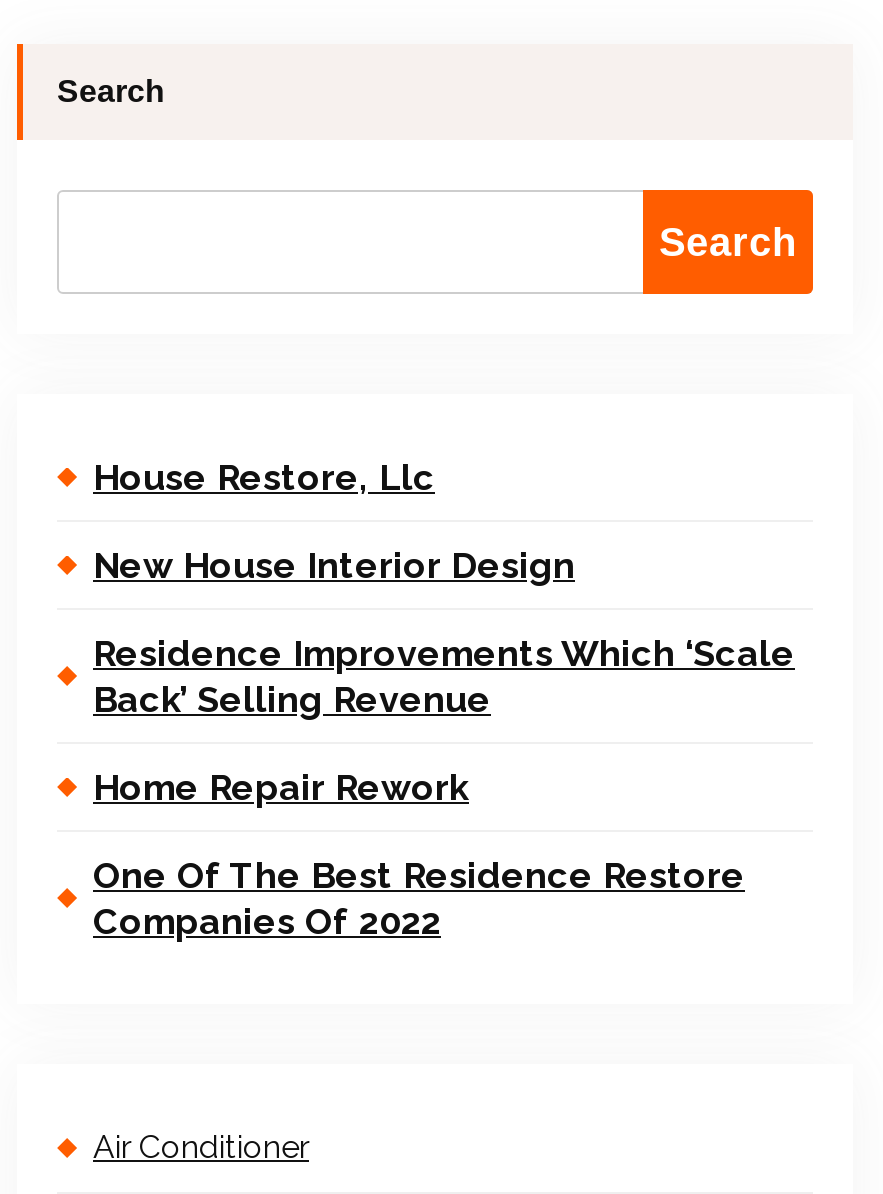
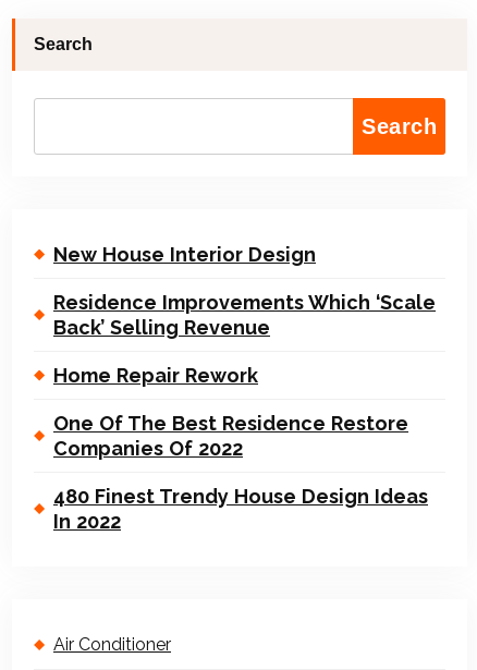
[93,456,435,498] House Restore, Llc -> none
moved [93,544,795,942] -> [53,243,436,460]: New House Interior Design | Residence Improvements Which ‘Scale | Back’ Selling Revenue | Home Repair Rework | One Of The Best Residence Restore | Companies Of 2022
none -> [53,485,428,533] 480 Finest Trendy House Design Ideas | In 2022

